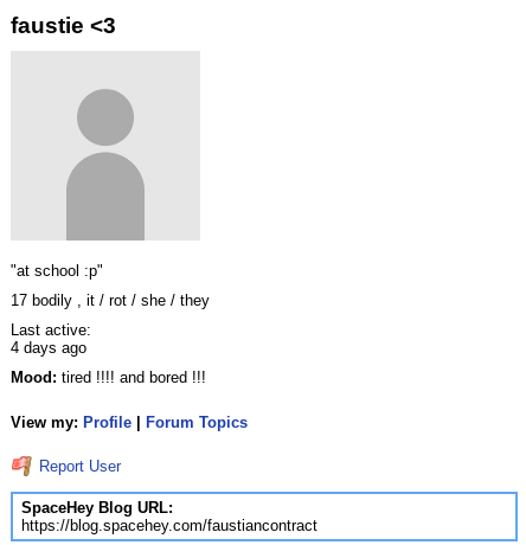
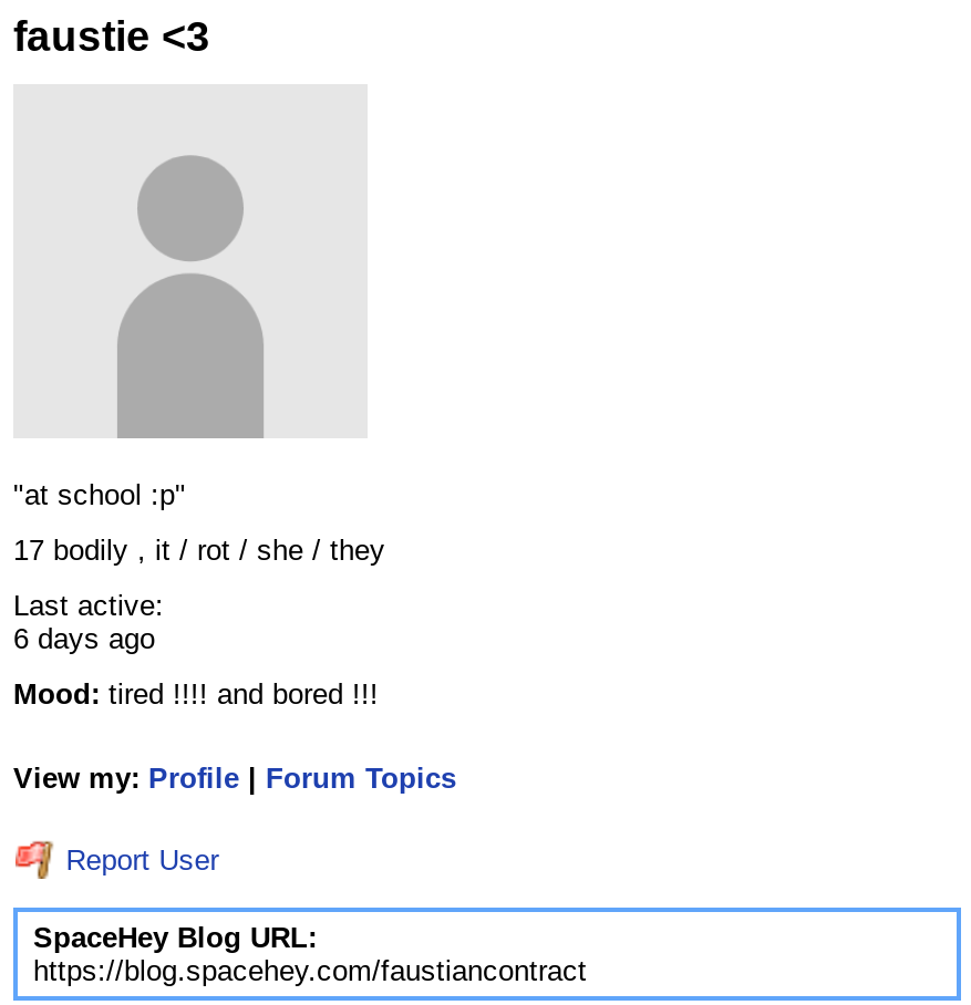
[11,338,86,356] 4 days ago -> [13,621,155,654] 6 days ago

